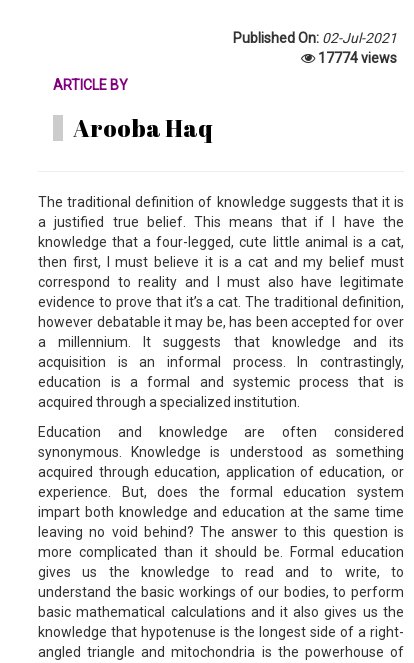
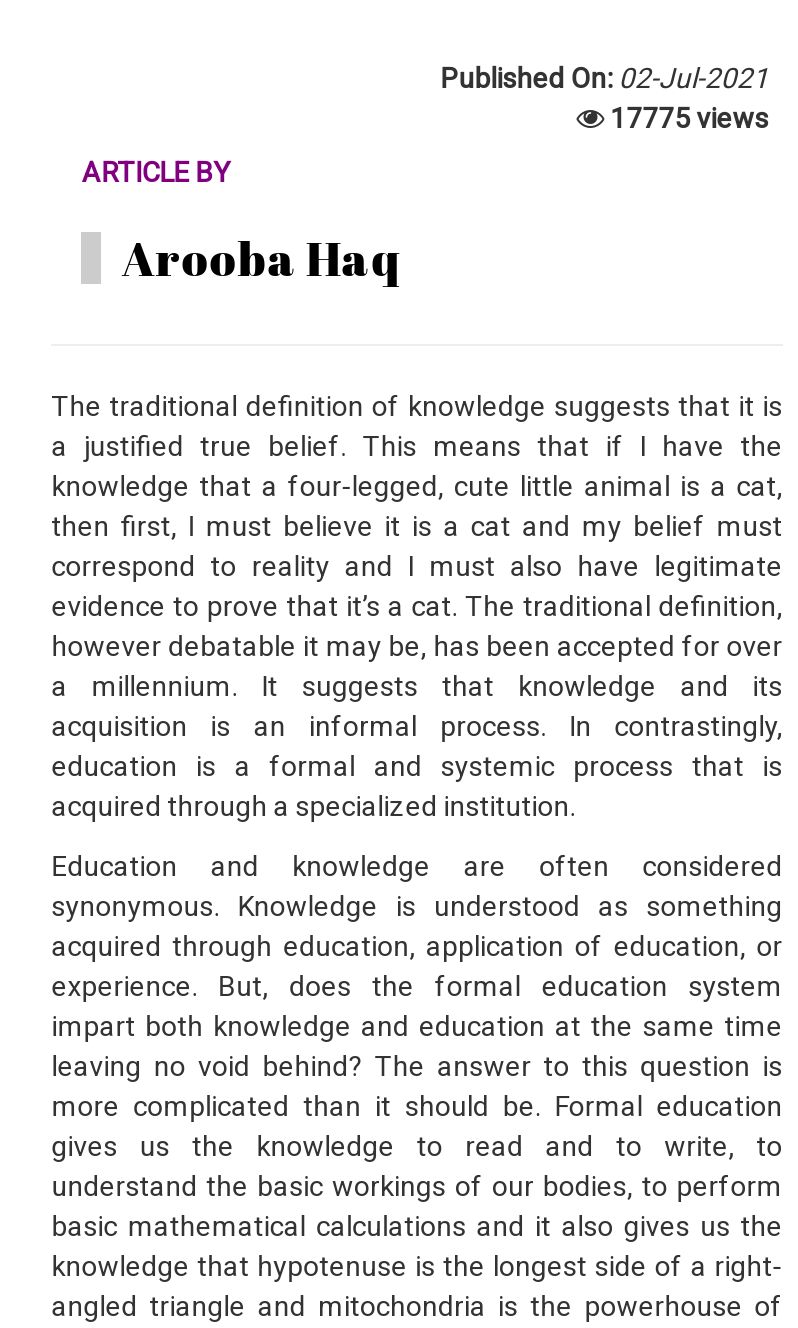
[315,50,397,66] 17774 views -> [605,103,769,135] 17775 views

